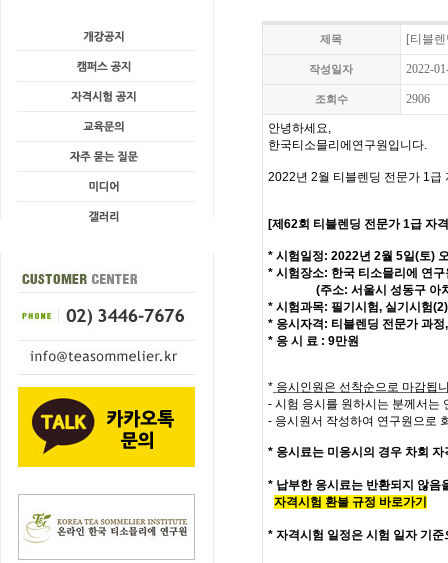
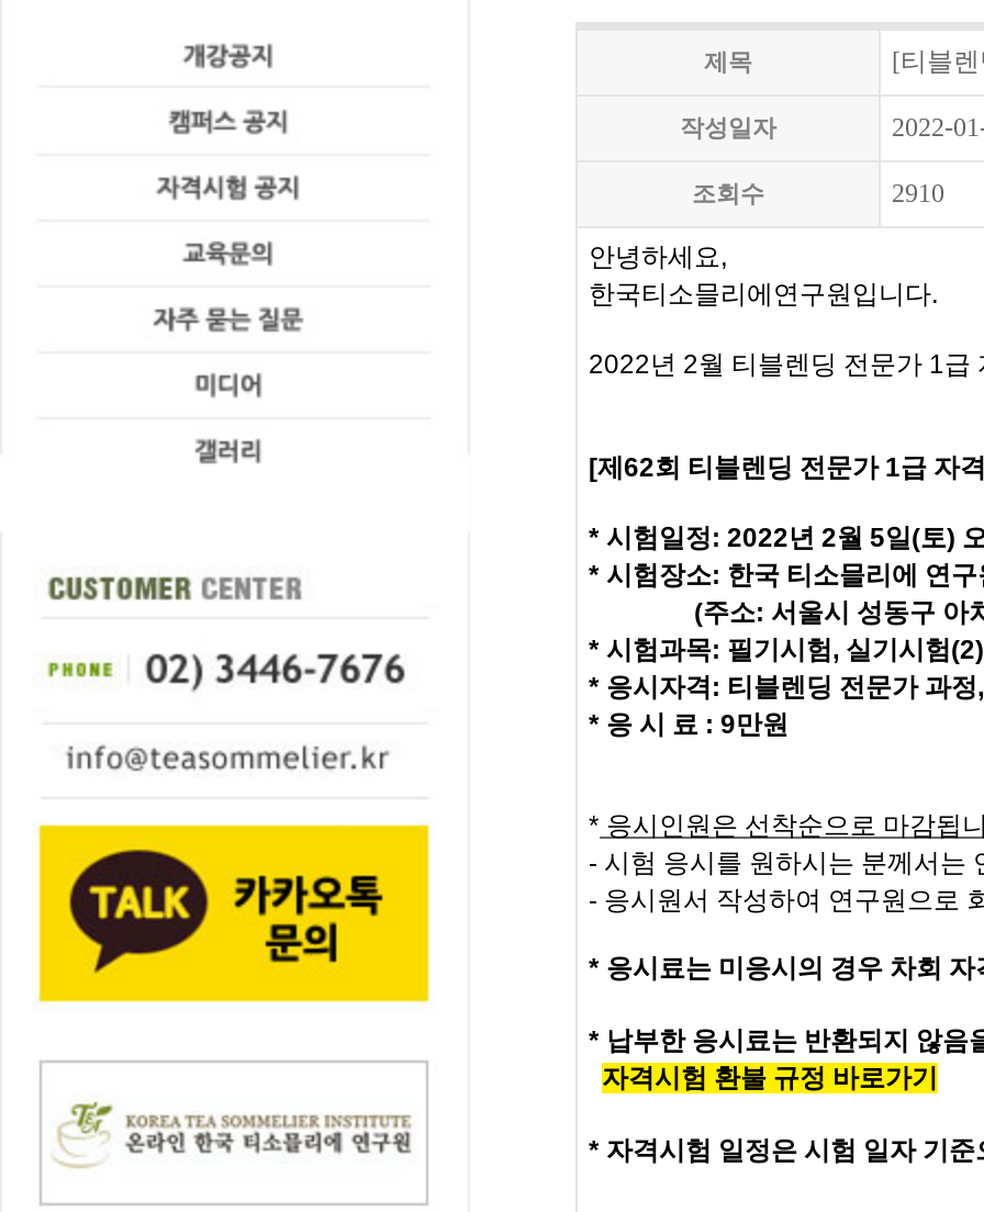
[406,92,430,106] 2906 -> [892,178,944,209] 2910

